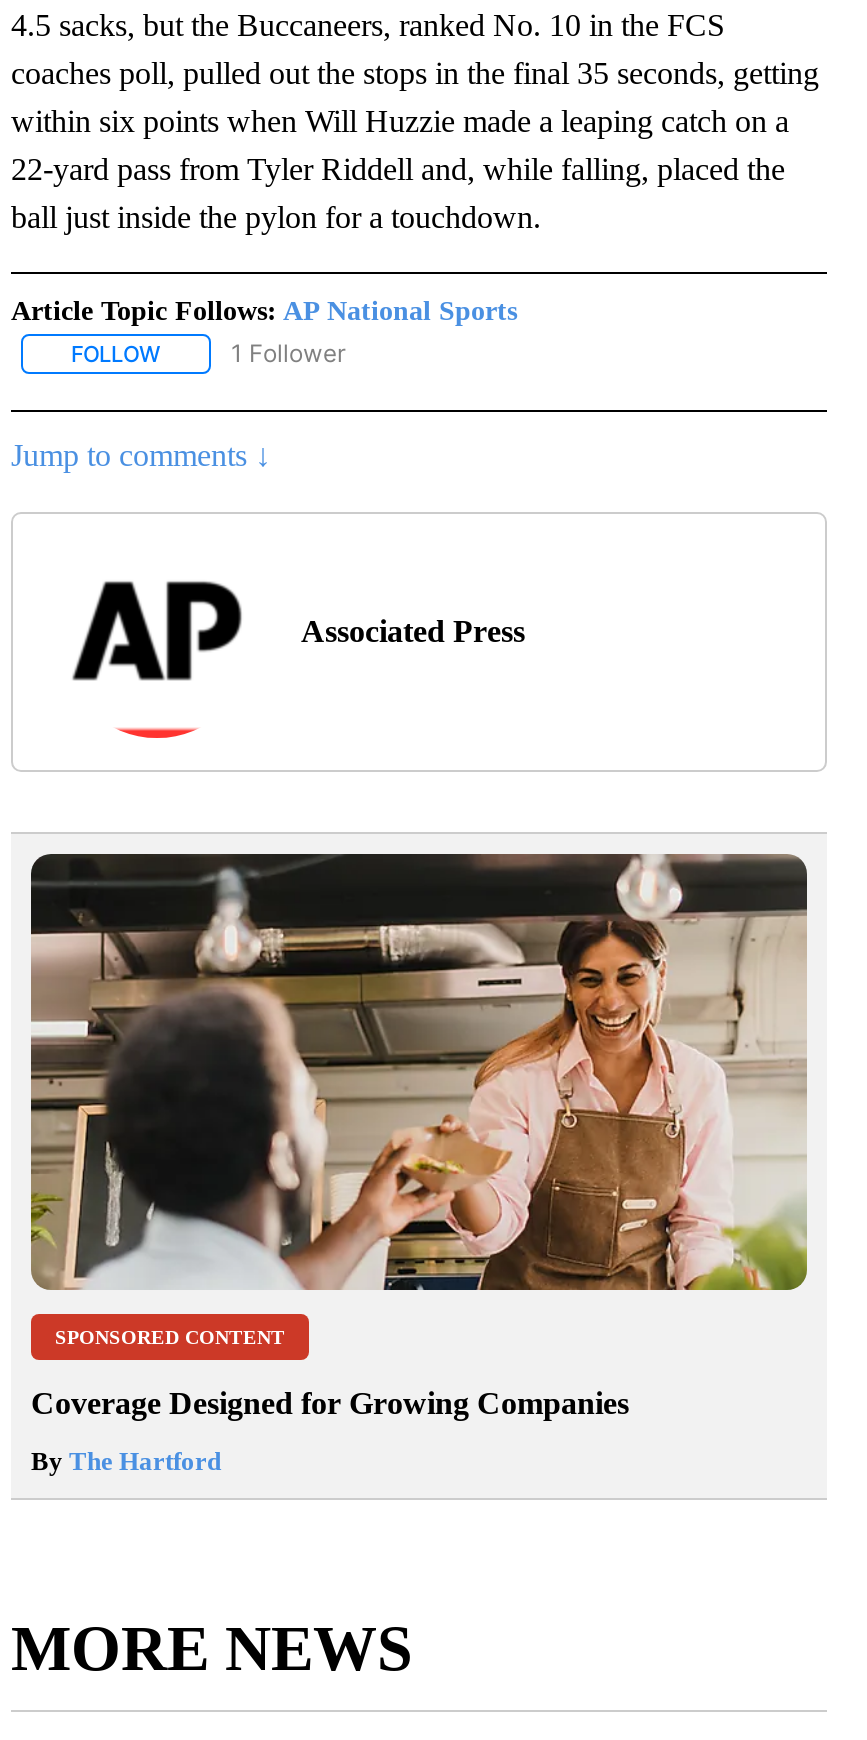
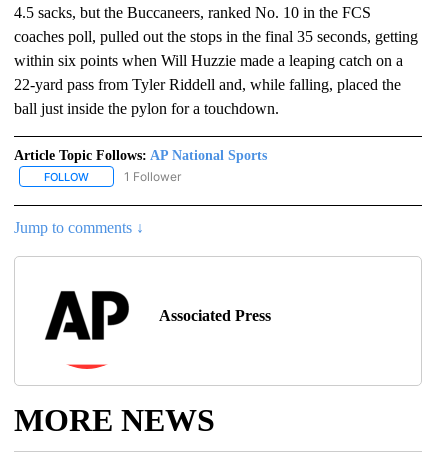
[29,852,809,1476] [image] | SPONSORED CONTENT | Coverage Designed for Growing Companies | By The Hartford -> none

